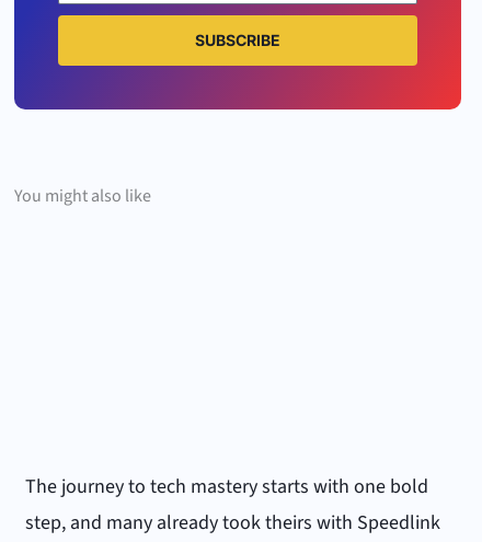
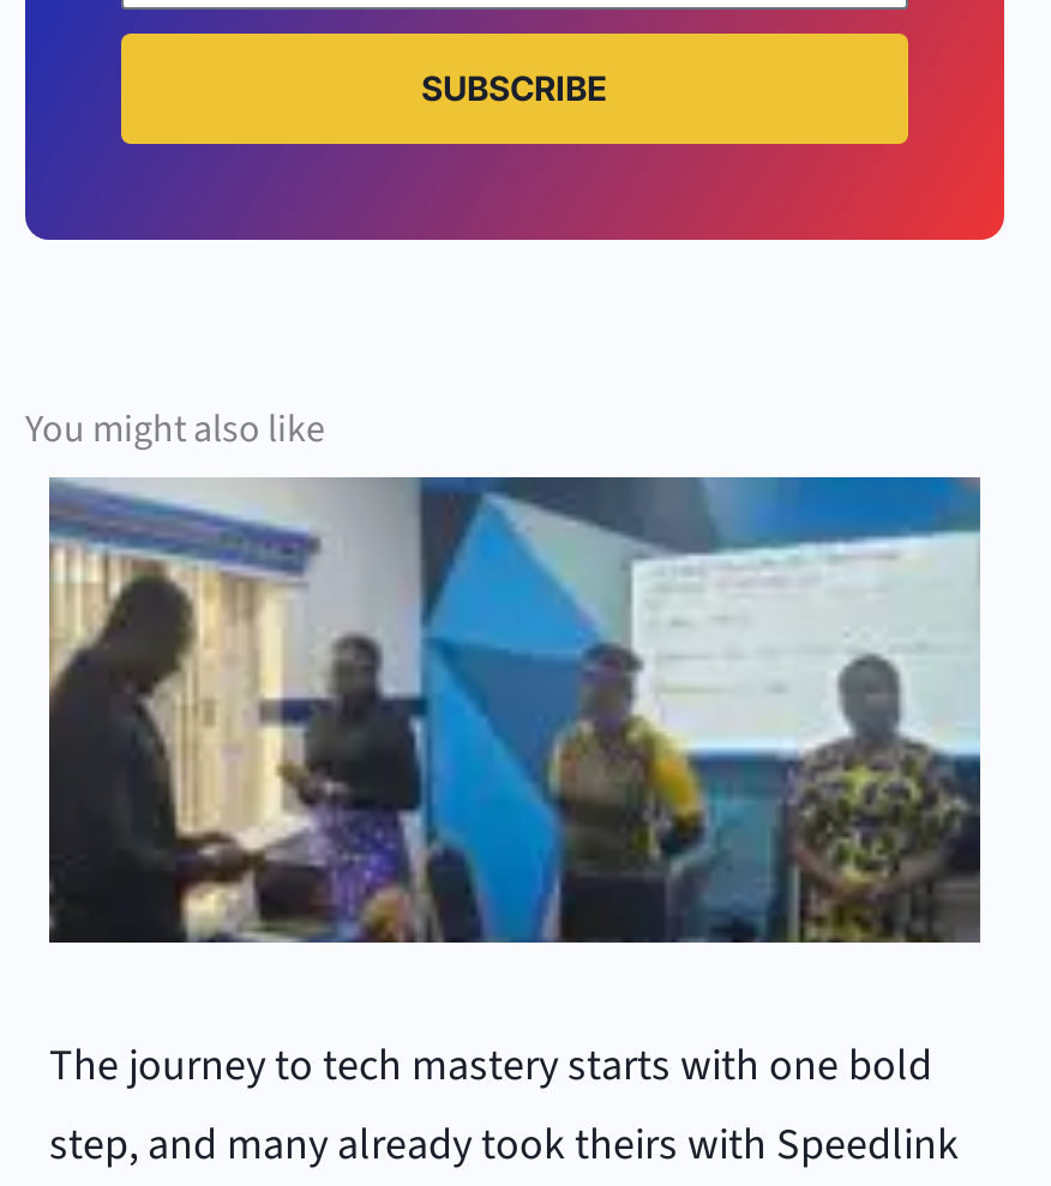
none -> [47,475,983,945] [image]

